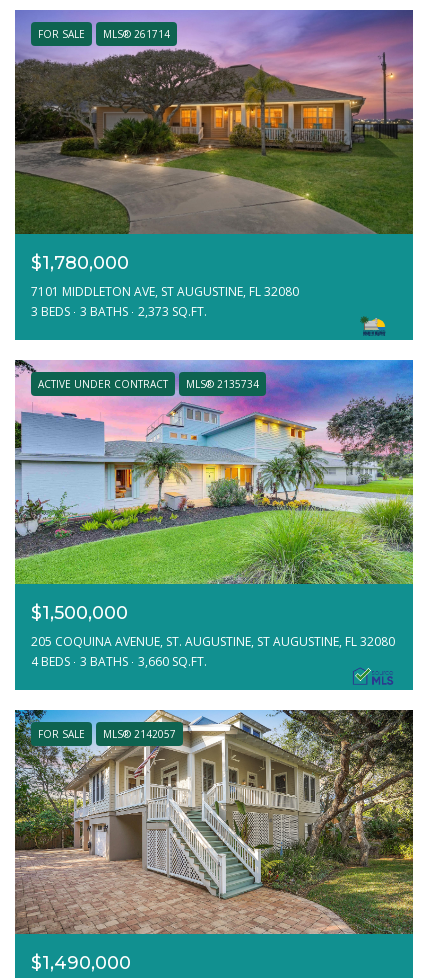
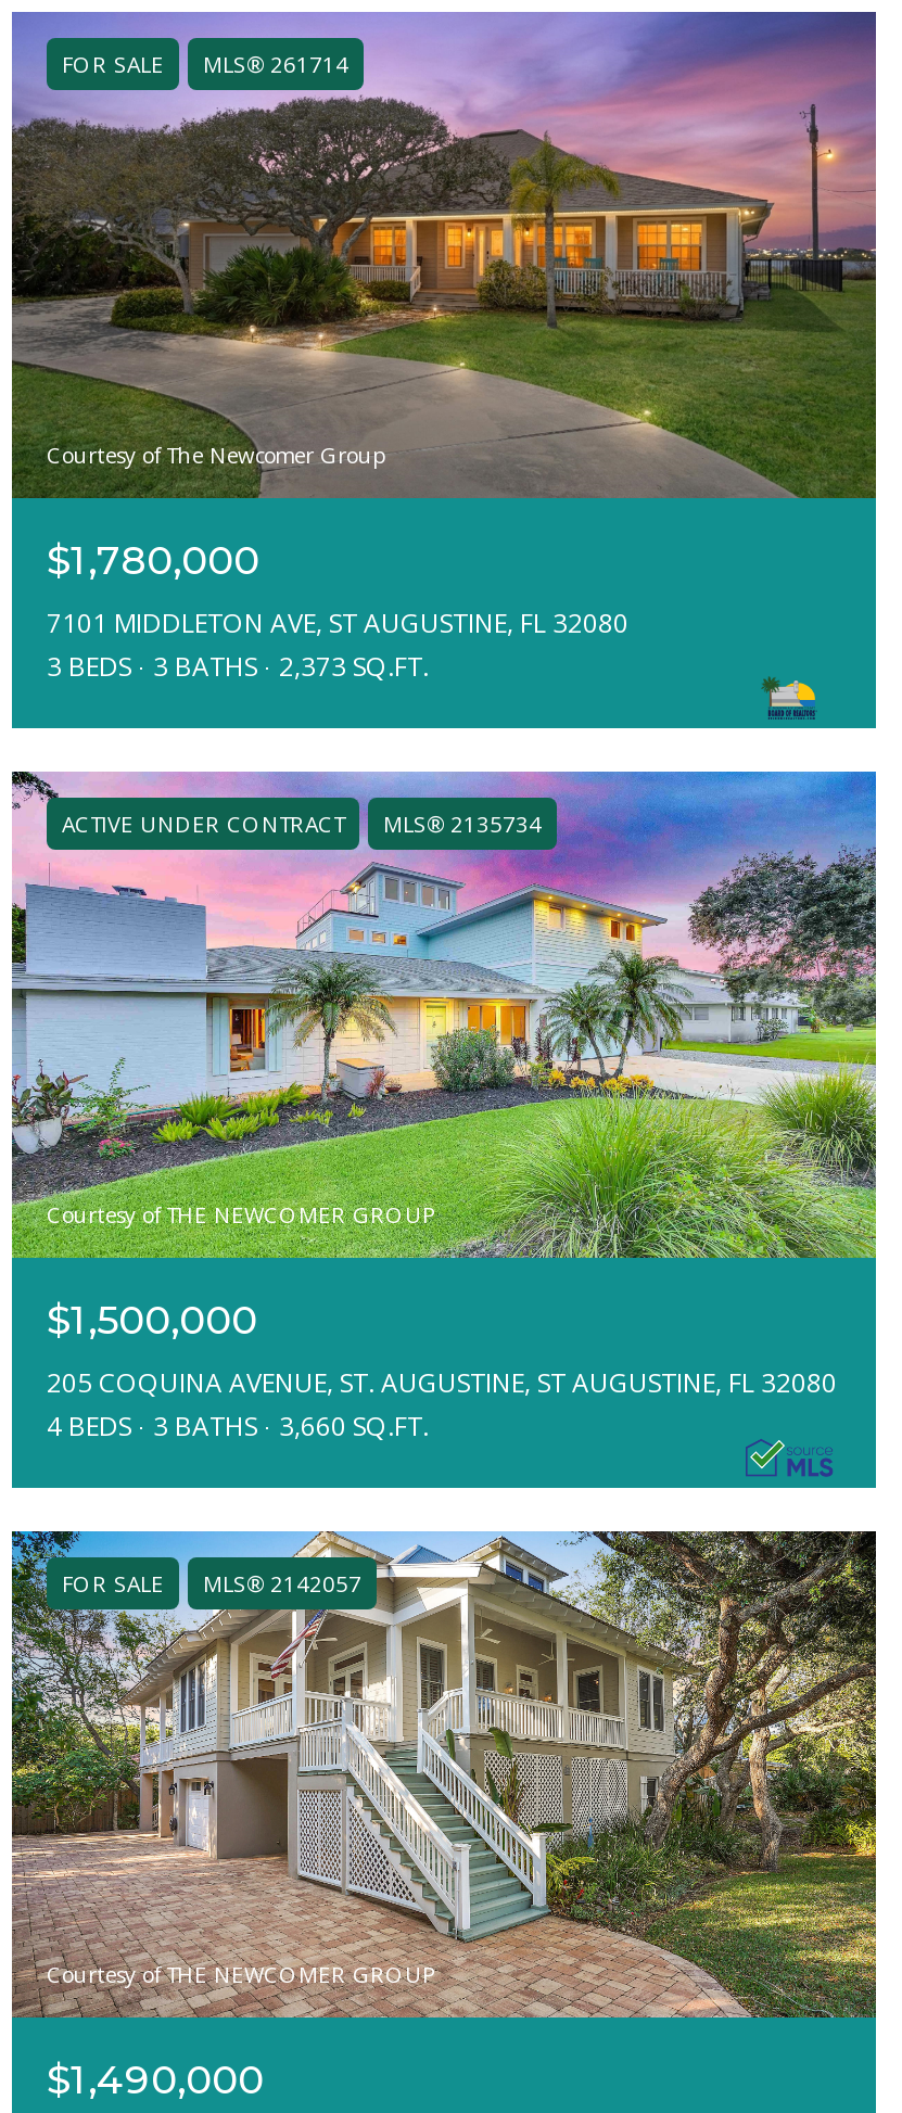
none -> [47,439,385,470] Courtesy of The Newcomer Group
none -> [47,1199,435,1229] Courtesy of THE NEWCOMER GROUP
none -> [47,1958,435,1988] Courtesy of THE NEWCOMER GROUP

